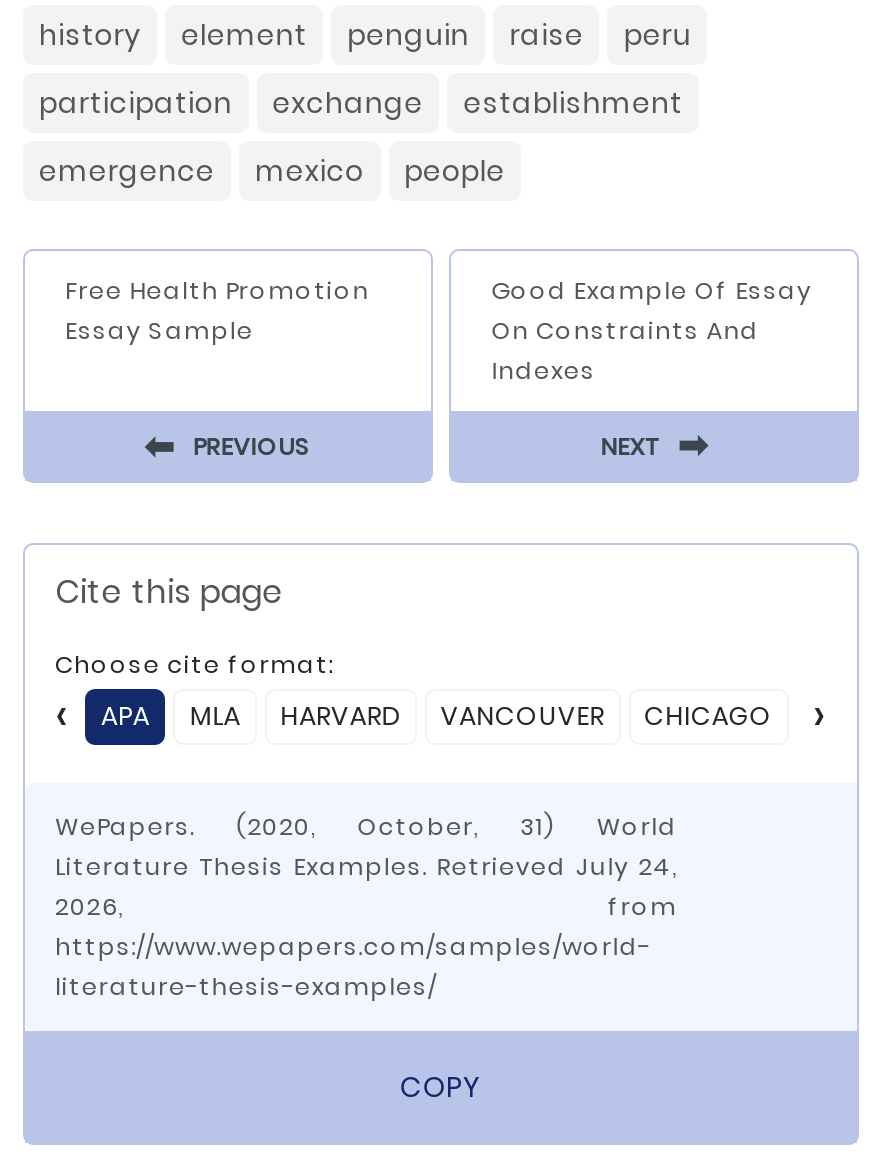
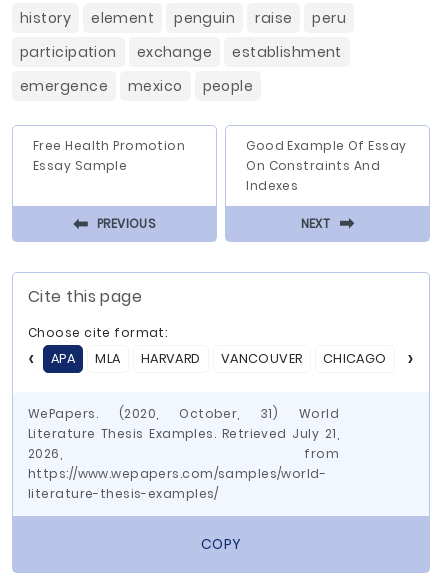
[55,849,677,883] Literature Thesis Examples. Retrieved July 24, -> [28,425,339,442] Literature Thesis Examples. Retrieved July 21,

